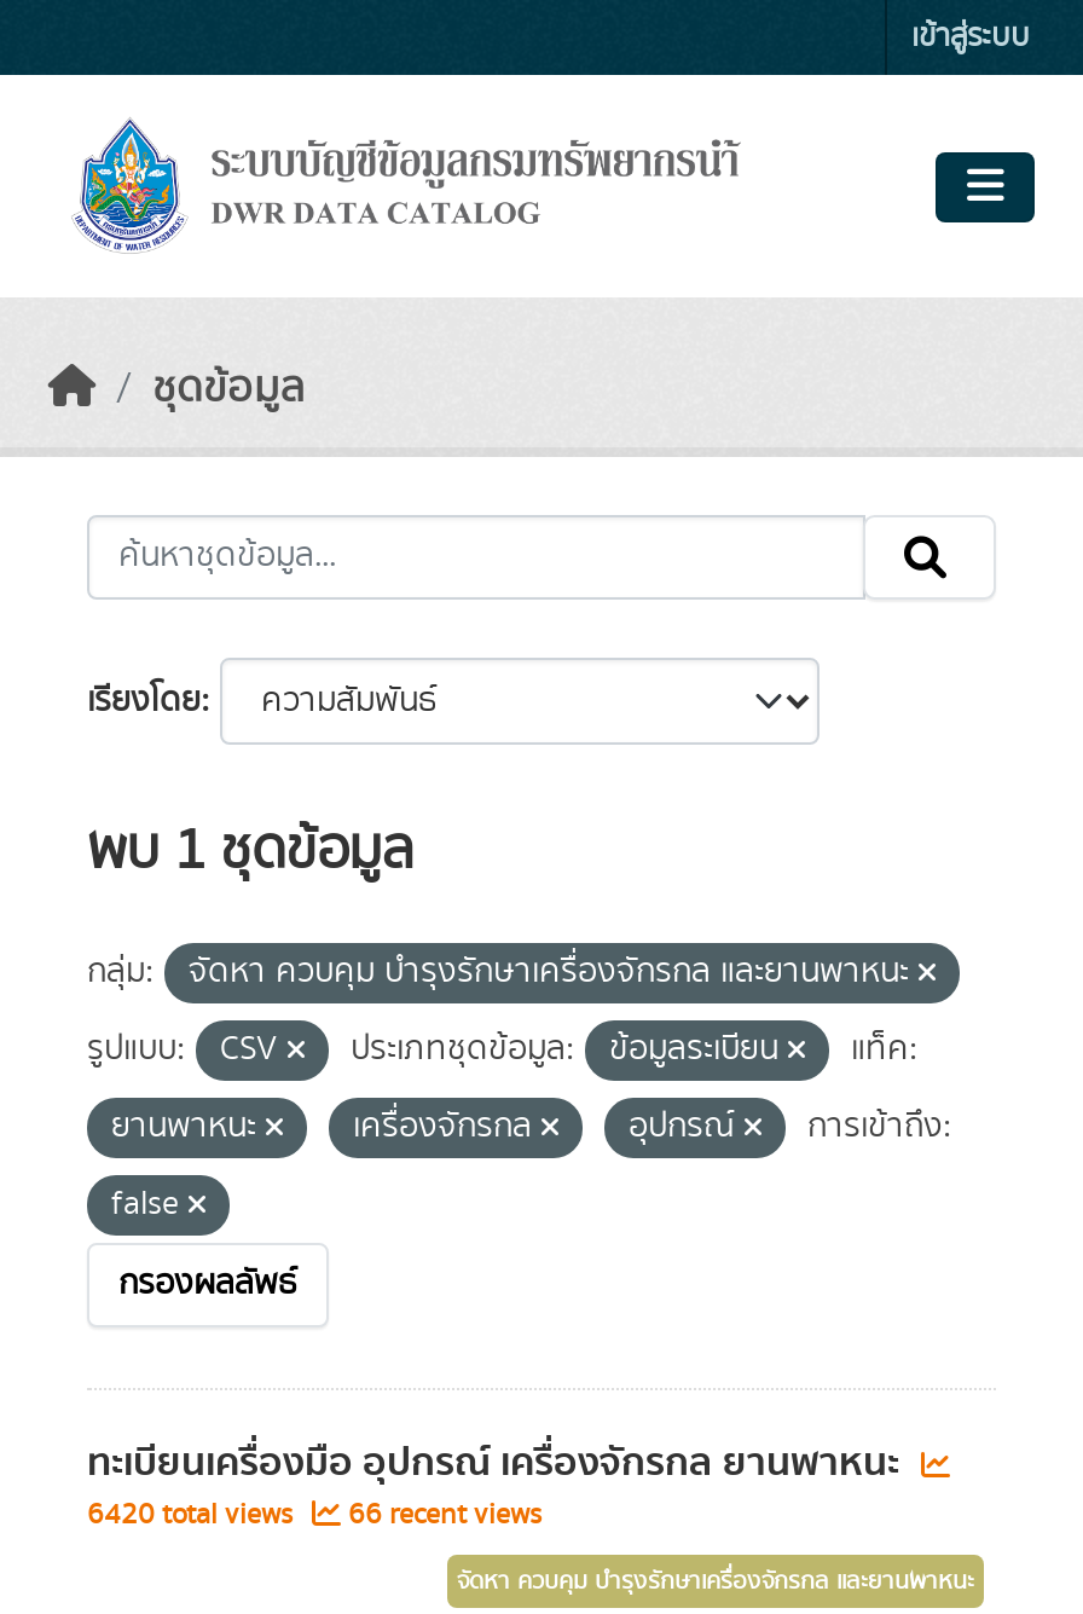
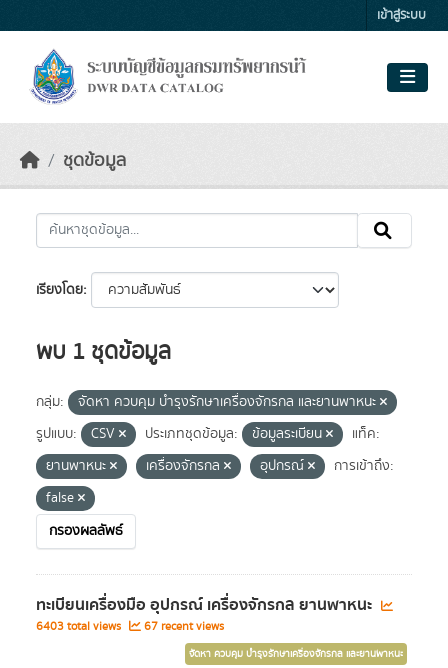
[87,1494,300,1535] 6420 total views -> [36,618,124,635] 6403 total views
[341,1494,541,1535] 66 recent views -> [141,618,224,635] 67 recent views

